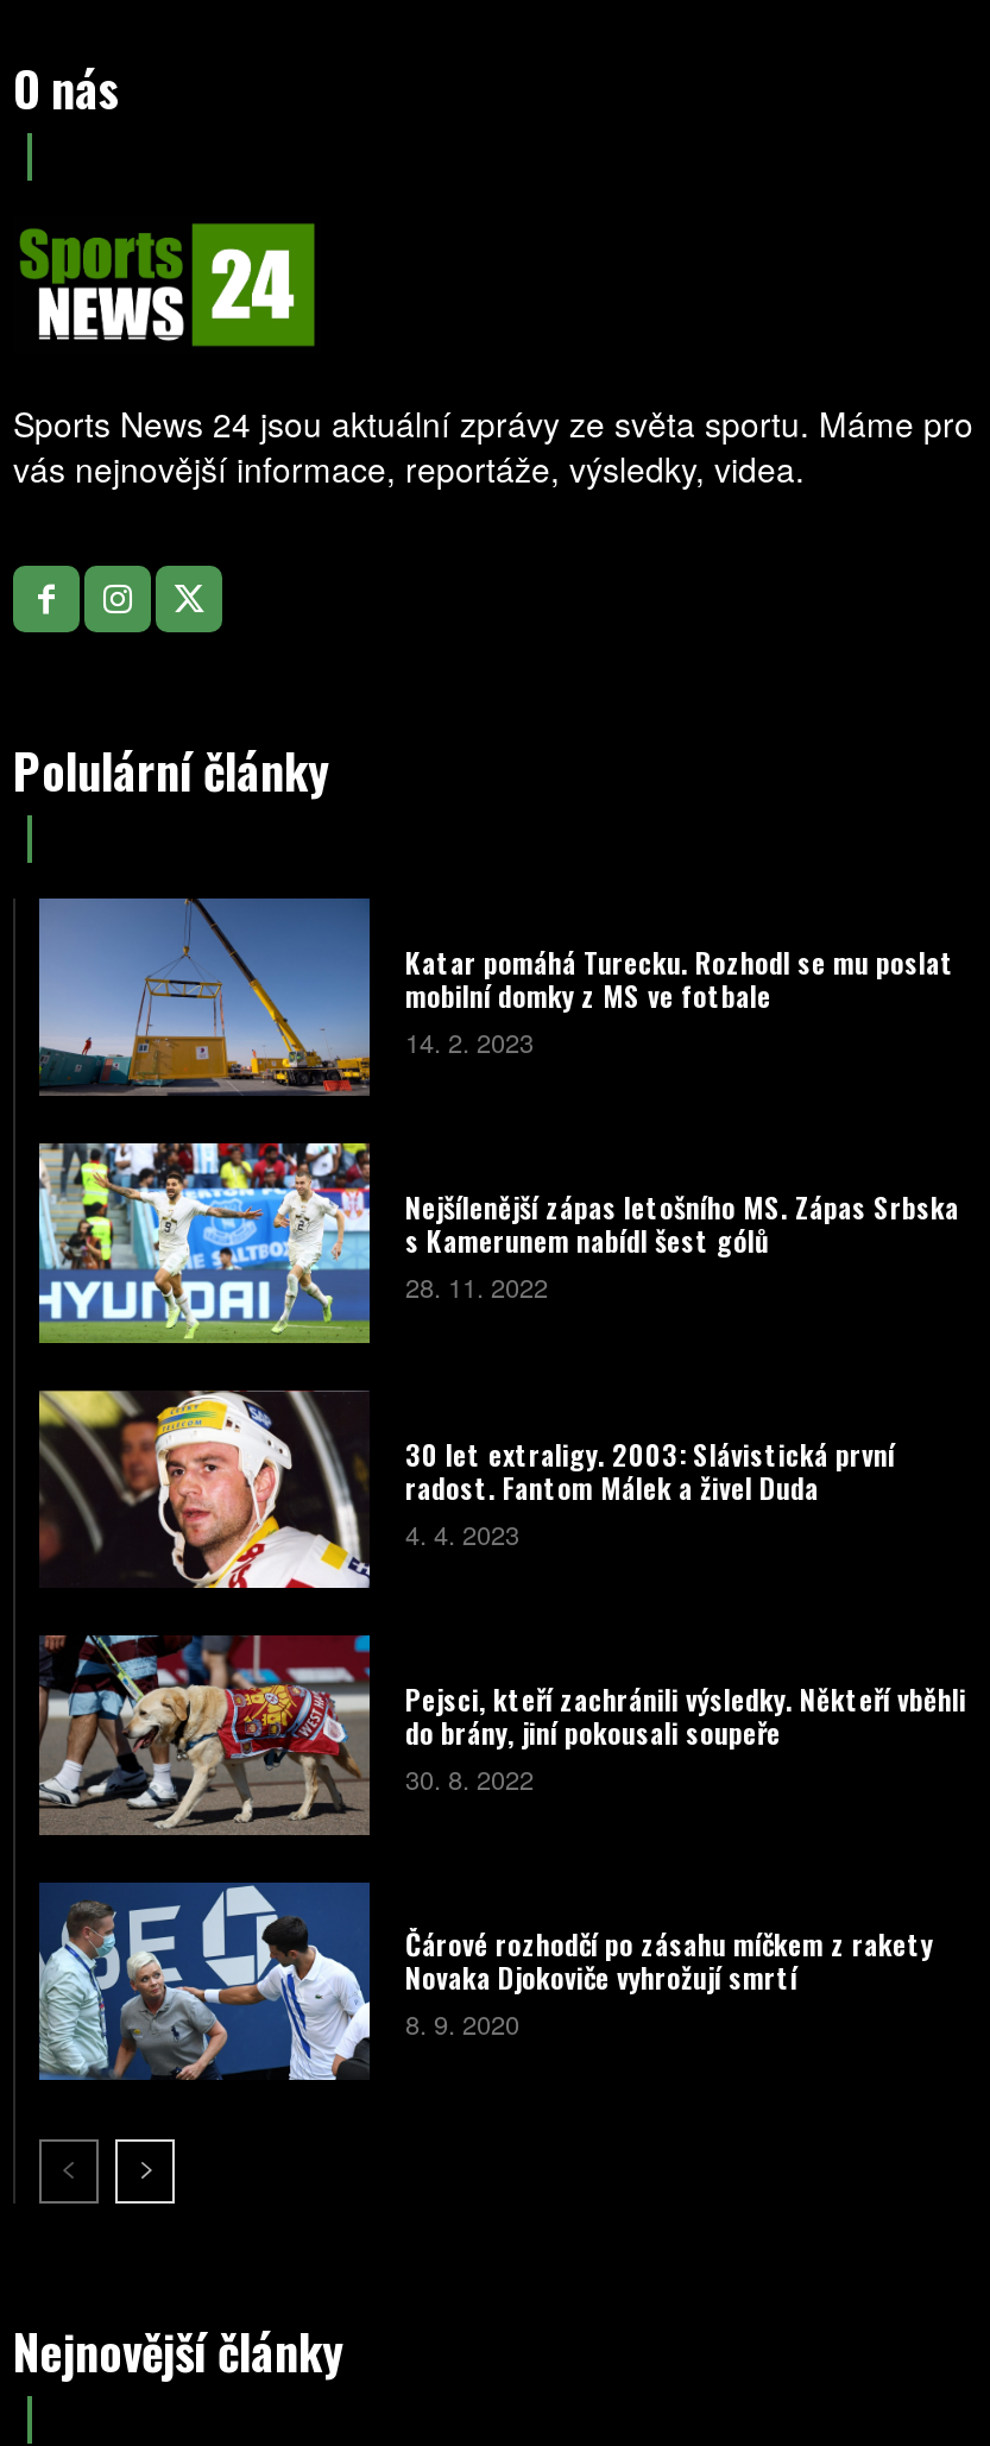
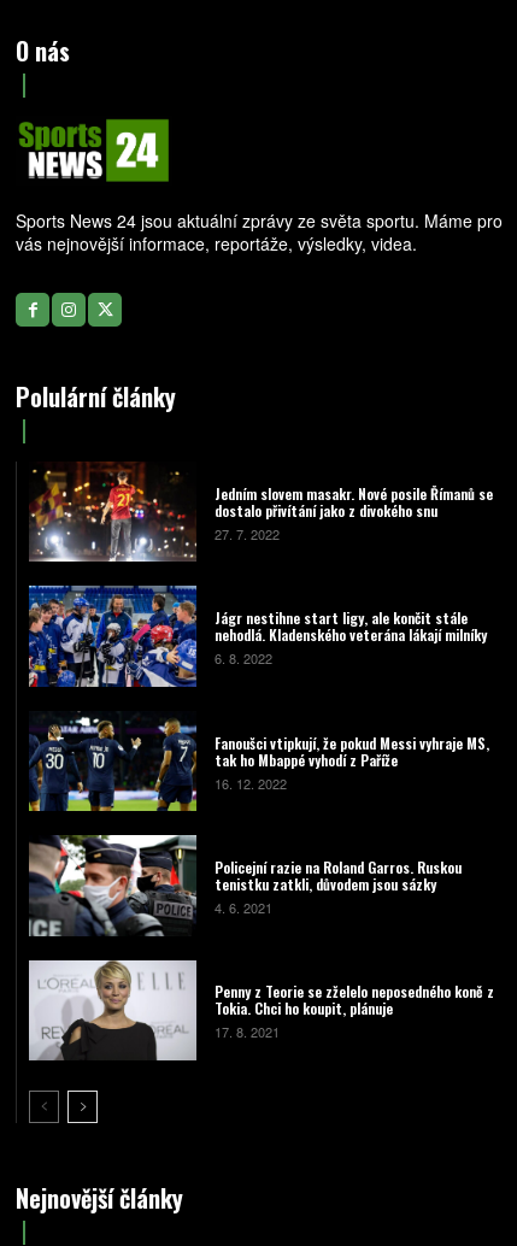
[37,896,954,1096] [image] | Katar pomáhá Turecku. Rozhodl se mu poslat | mobilní domky z MS ve fotbale | 14. 2. 2023 -> [29,462,493,563] [image] | Jedním slovem masakr. Nové posile Římanů se | dostalo přivítání jako z divokého snu | 27. 7. 2022
[37,1141,959,1345] [image] | Nejšílenější zápas letošního MS. Zápas Srbska | s Kamerunem nabídl šest gólů | 28. 11. 2022 -> [28,584,487,688] [image] | Jágr nestihne start ligy, ale končit stále | nehodlá. Kladenského veterána lákají milníky | 6. 8. 2022
[37,1388,895,1590] [image] | 30 let extraligy. 2003: Slávistická první | radost. Fantom Málek a živel Duda | 4. 4. 2023 -> [28,711,489,812] [image] | Fanoušci vtipkují, že pokud Messi vyhraje MS, | tak ho Mbappé vyhodí z Paříže | 16. 12. 2022
[37,1633,966,1837] [image] | Pejsci, kteří zachránili výsledky. Někteří vběhli | do brány, jiní pokousali soupeře | 30. 8. 2022 -> [29,834,461,936] [image] | Policejní razie na Roland Garros. Ruskou | tenistku zatkli, důvodem jsou sázky | 4. 6. 2021
[39,1883,933,2082] [image] | Čárové rozhodčí po zásahu míčkem z rakety | Novaka Djokoviče vyhrožují smrtí | 8. 9. 2020 -> [28,959,494,1062] [image] | Penny z Teorie se zželelo neposedného koně z | Tokia. Chci ho koupit, plánuje | 17. 8. 2021

